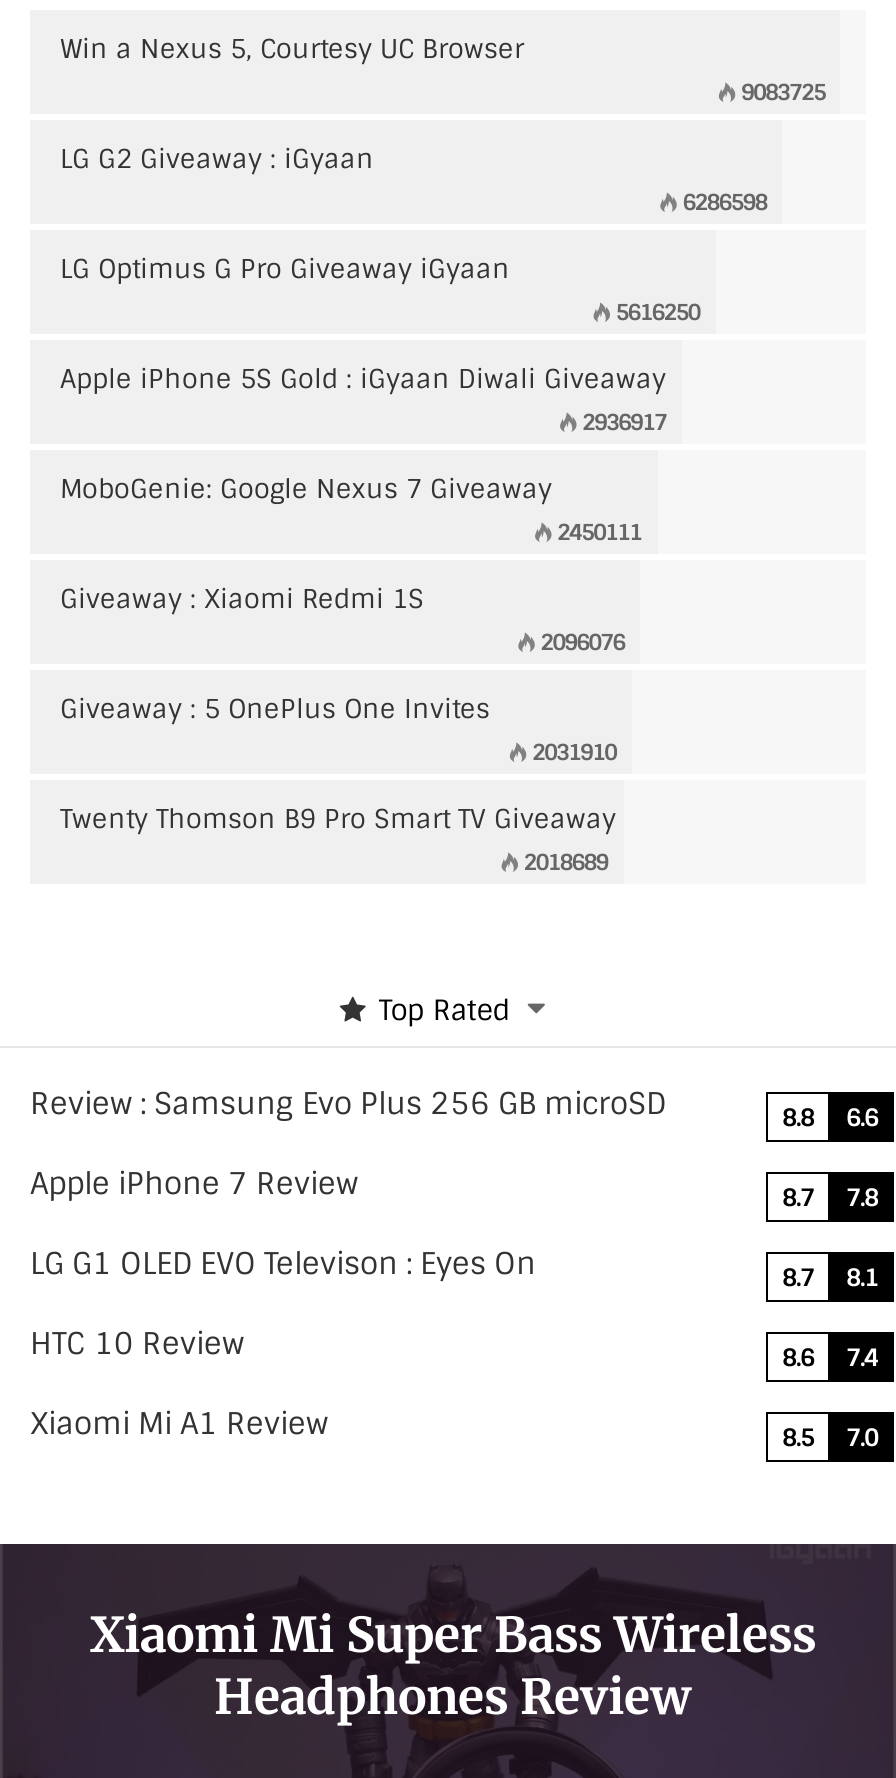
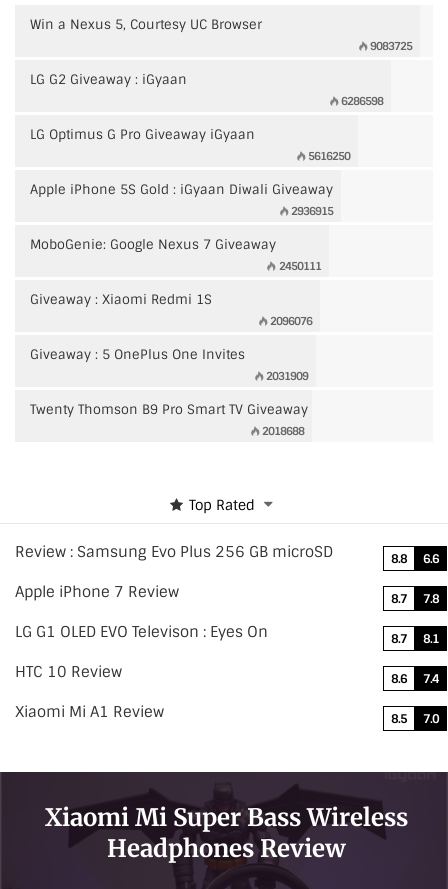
[582,408,666,436] 2936917 -> [291,204,333,218] 2936915
[532,738,616,766] 2031910 -> [266,369,308,383] 2031909
[524,848,608,876] 2018689 -> [262,424,304,438] 2018688

